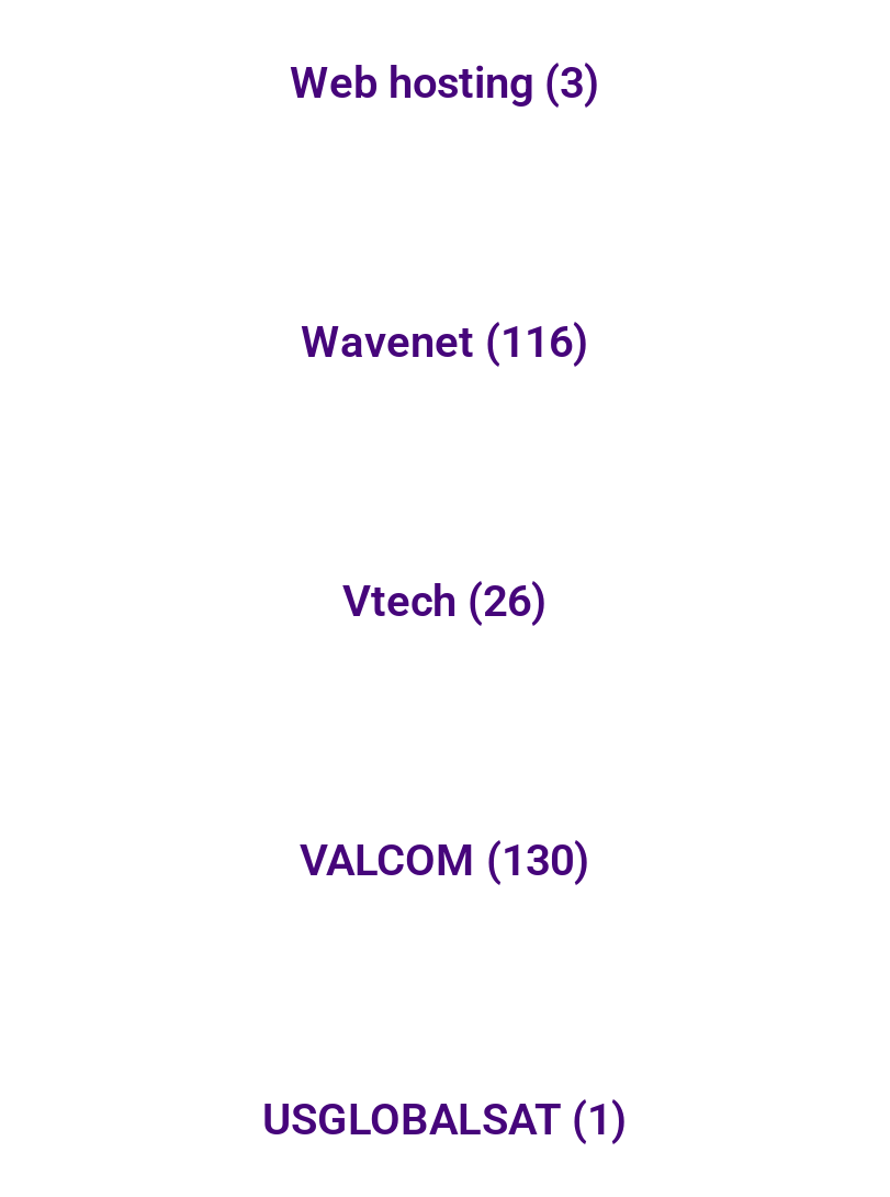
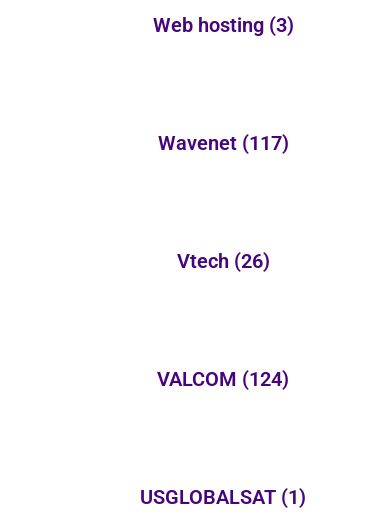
[301,314,588,367] Wavenet (116) -> [157,131,288,155] Wavenet (117)
[300,833,589,885] VALCOM (130) -> [157,367,289,391] VALCOM (124)

